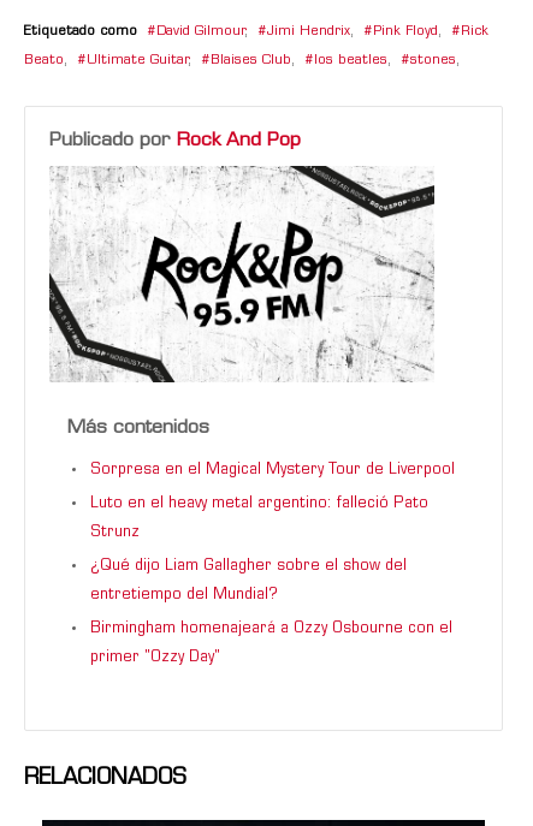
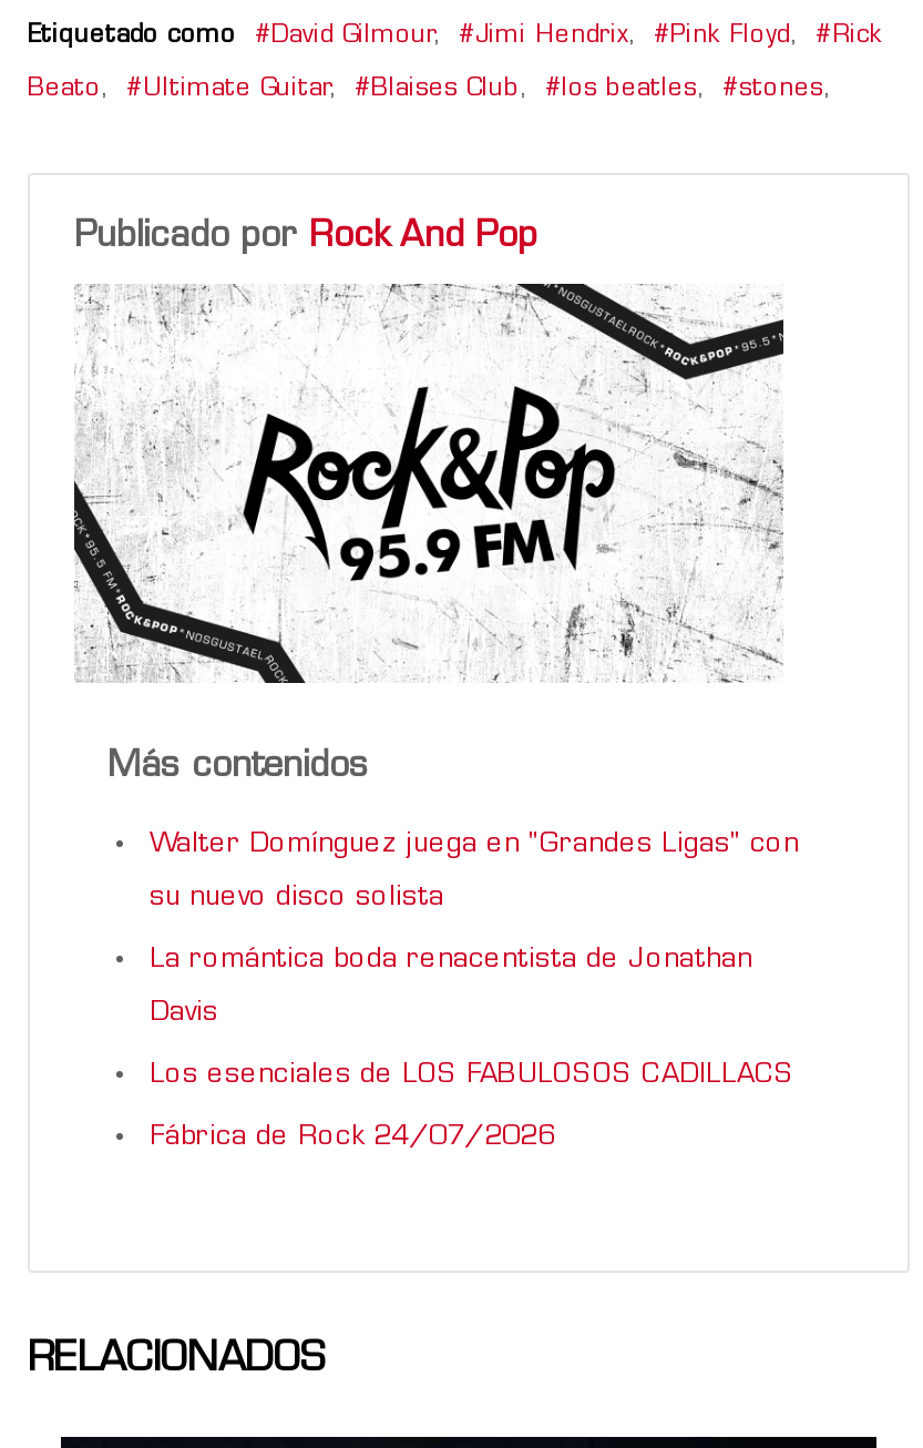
[90,463,455,665] Sorpresa en el Magical Mystery Tour de Liverpool | Luto en el heavy metal argentino: falleció Pato | Strunz | ¿Qué dijo Liam Gallagher sobre el show del | entretiempo del Mundial? | Birmingham homenajeará a Ozzy Osbourne con el | primer "Ozzy Day" -> [150,831,799,1151] Walter Domínguez juega en "Grandes Ligas" con | su nuevo disco solista | La romántica boda renacentista de Jonathan | Davis | Los esenciales de LOS FABULOSOS CADILLACS | Fábrica de Rock 24/07/2026

